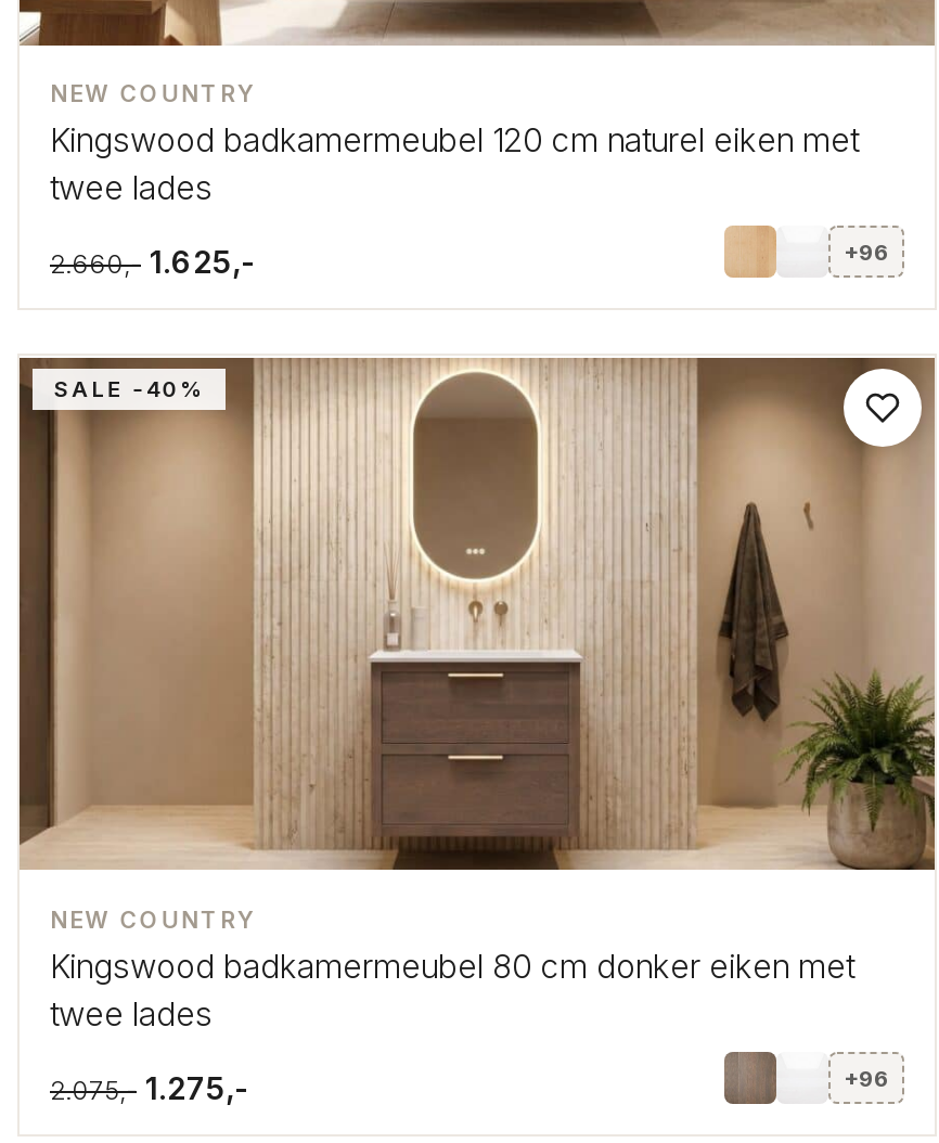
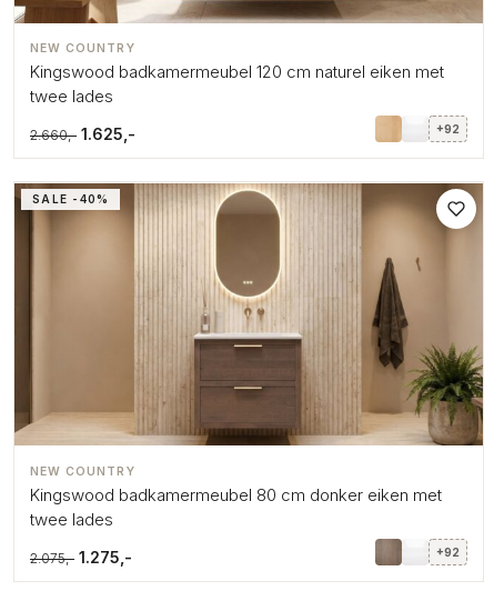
[844,239,889,265] +96 -> [436,123,460,136] +92
[844,1064,889,1091] +96 -> [436,545,460,559] +92

